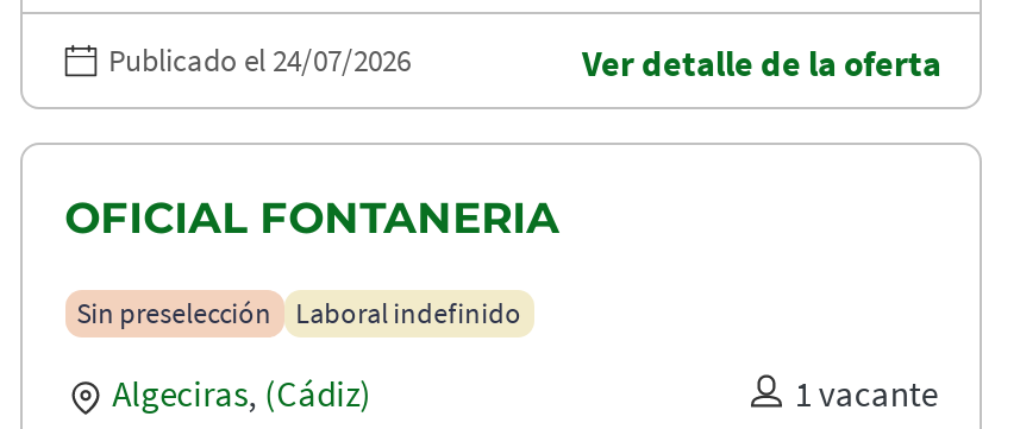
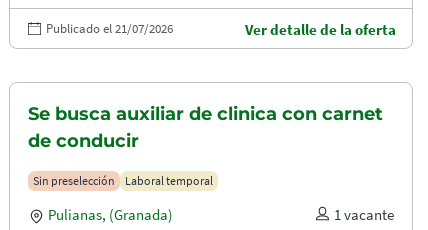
[108,41,411,81] Publicado el 24/07/2026 -> [46,20,173,37] Publicado el 21/07/2026
[65,192,560,244] OFICIAL FONTANERIA -> [28,103,383,152] Se busca auxiliar de clinica con carnet | de conducir
[295,294,522,330] Laboral indefinido -> [125,173,213,188] Laboral temporal
[112,370,372,415] Algeciras, (Cádiz) -> [48,205,173,224] Pulianas, (Granada)

